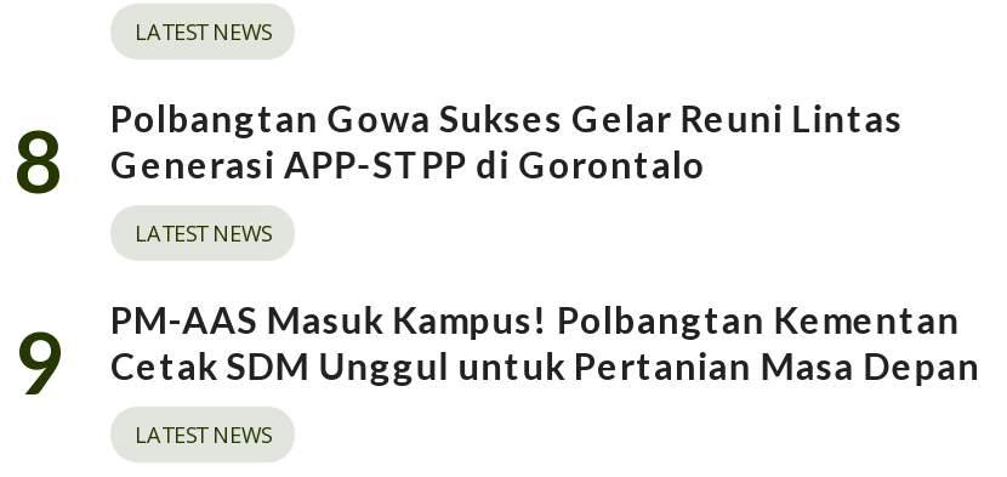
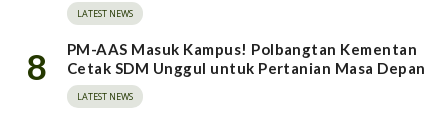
[13,96,903,411] Polbangtan Gowa Sukses Gelar Reuni Lintas | Generasi APP-STPP di Gorontalo | LATEST NEWS | 9 -> none

